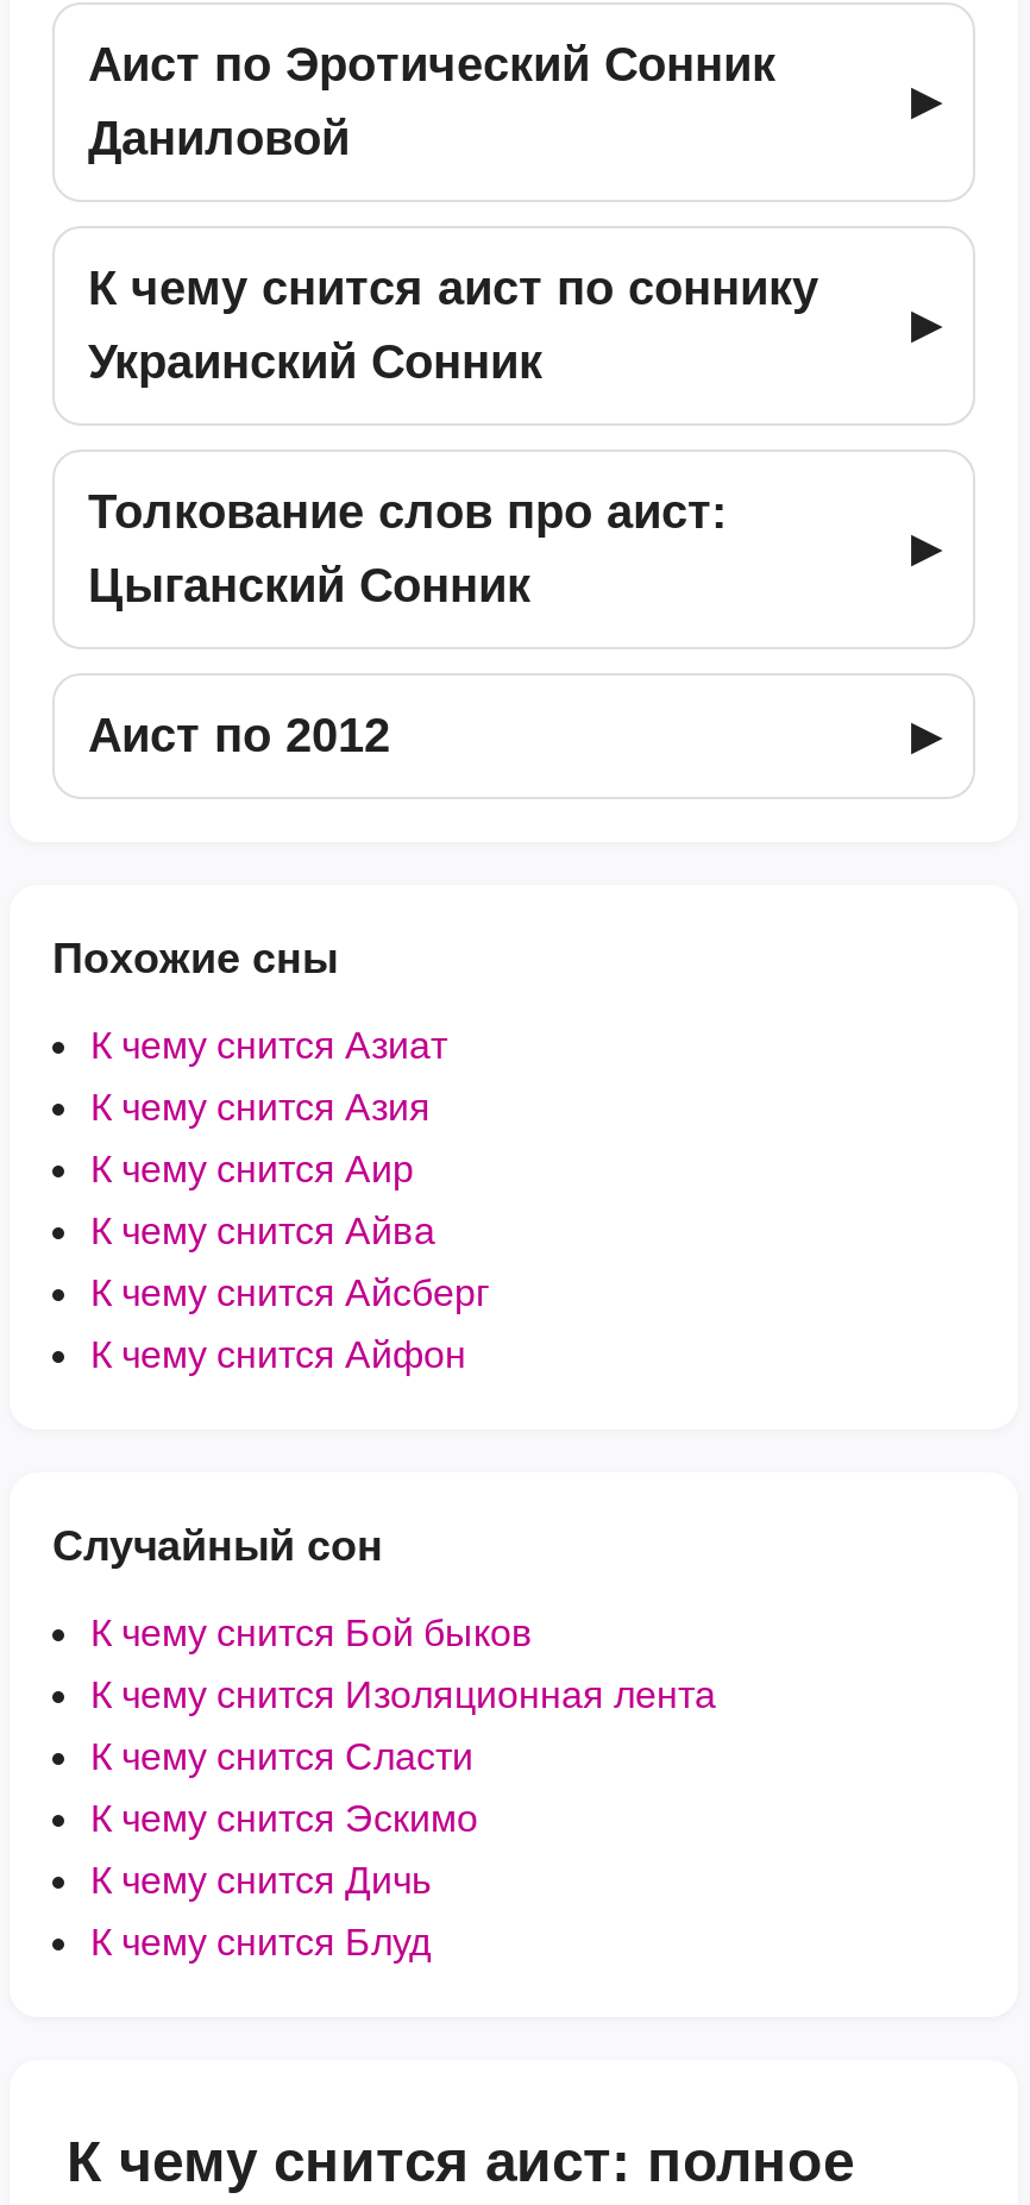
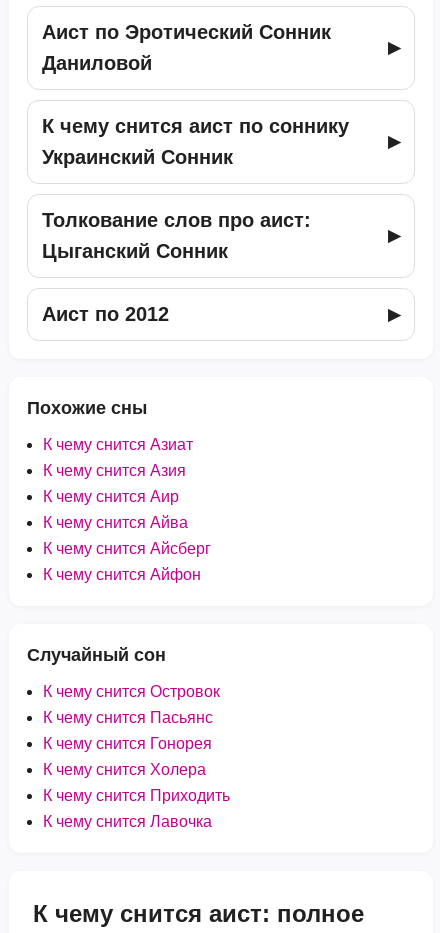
[90,1613,533,1653] К чему снится Бой быков -> [43,683,220,700] К чему снится Островок
[90,1675,716,1715] К чему снится Изоляционная лента -> [43,709,213,726] К чему снится Пасьянс
[90,1736,473,1777] К чему снится Сласти -> [43,735,212,752] К чему снится Гонорея
[90,1798,478,1839] К чему снится Эскимо -> [43,761,206,778] К чему снится Холера
[90,1860,431,1901] К чему снится Дичь -> [43,787,230,804] К чему снится Приходить
[90,1922,431,1962] К чему снится Блуд -> [43,813,212,830] К чему снится Лавочка

